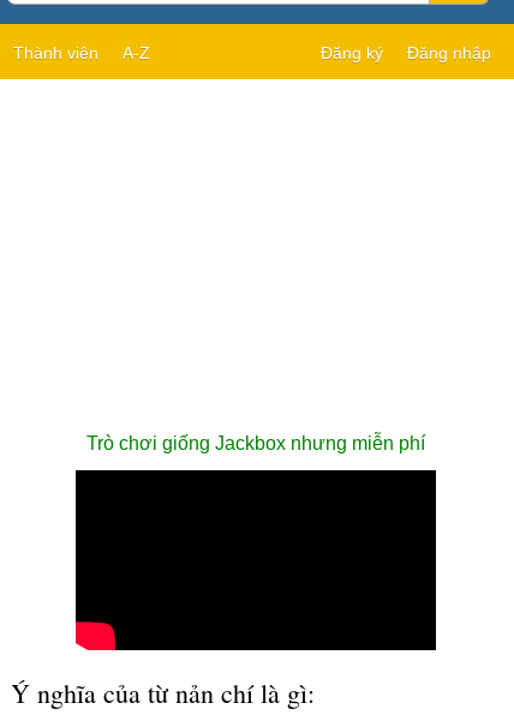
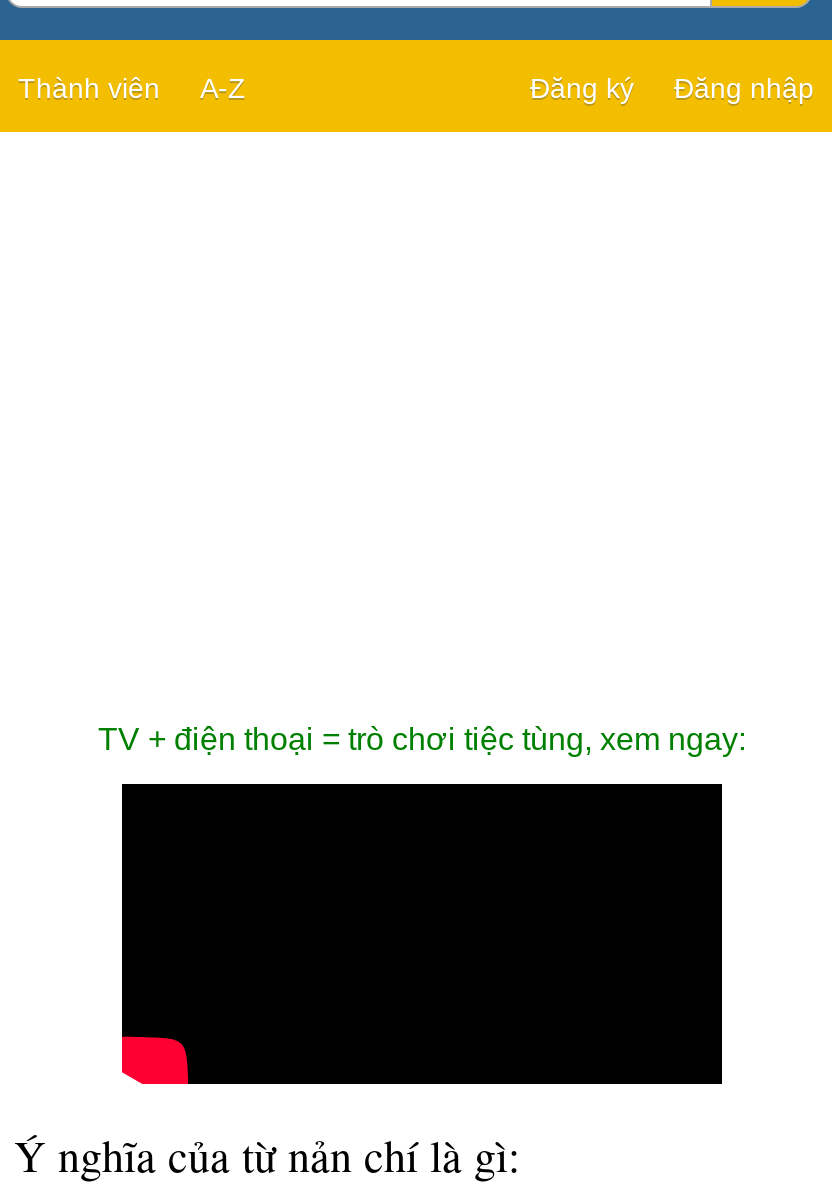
[86,433,425,453] Trò chơi giống Jackbox nhưng miễn phí -> [98,722,746,756] TV + điện thoại = trò chơi tiệc tùng, xem ngay:

